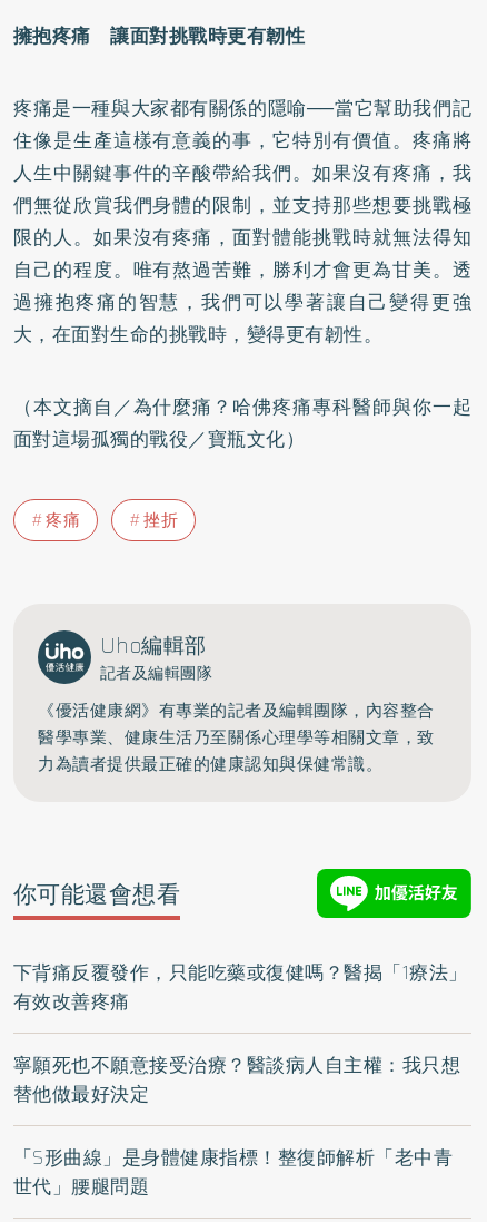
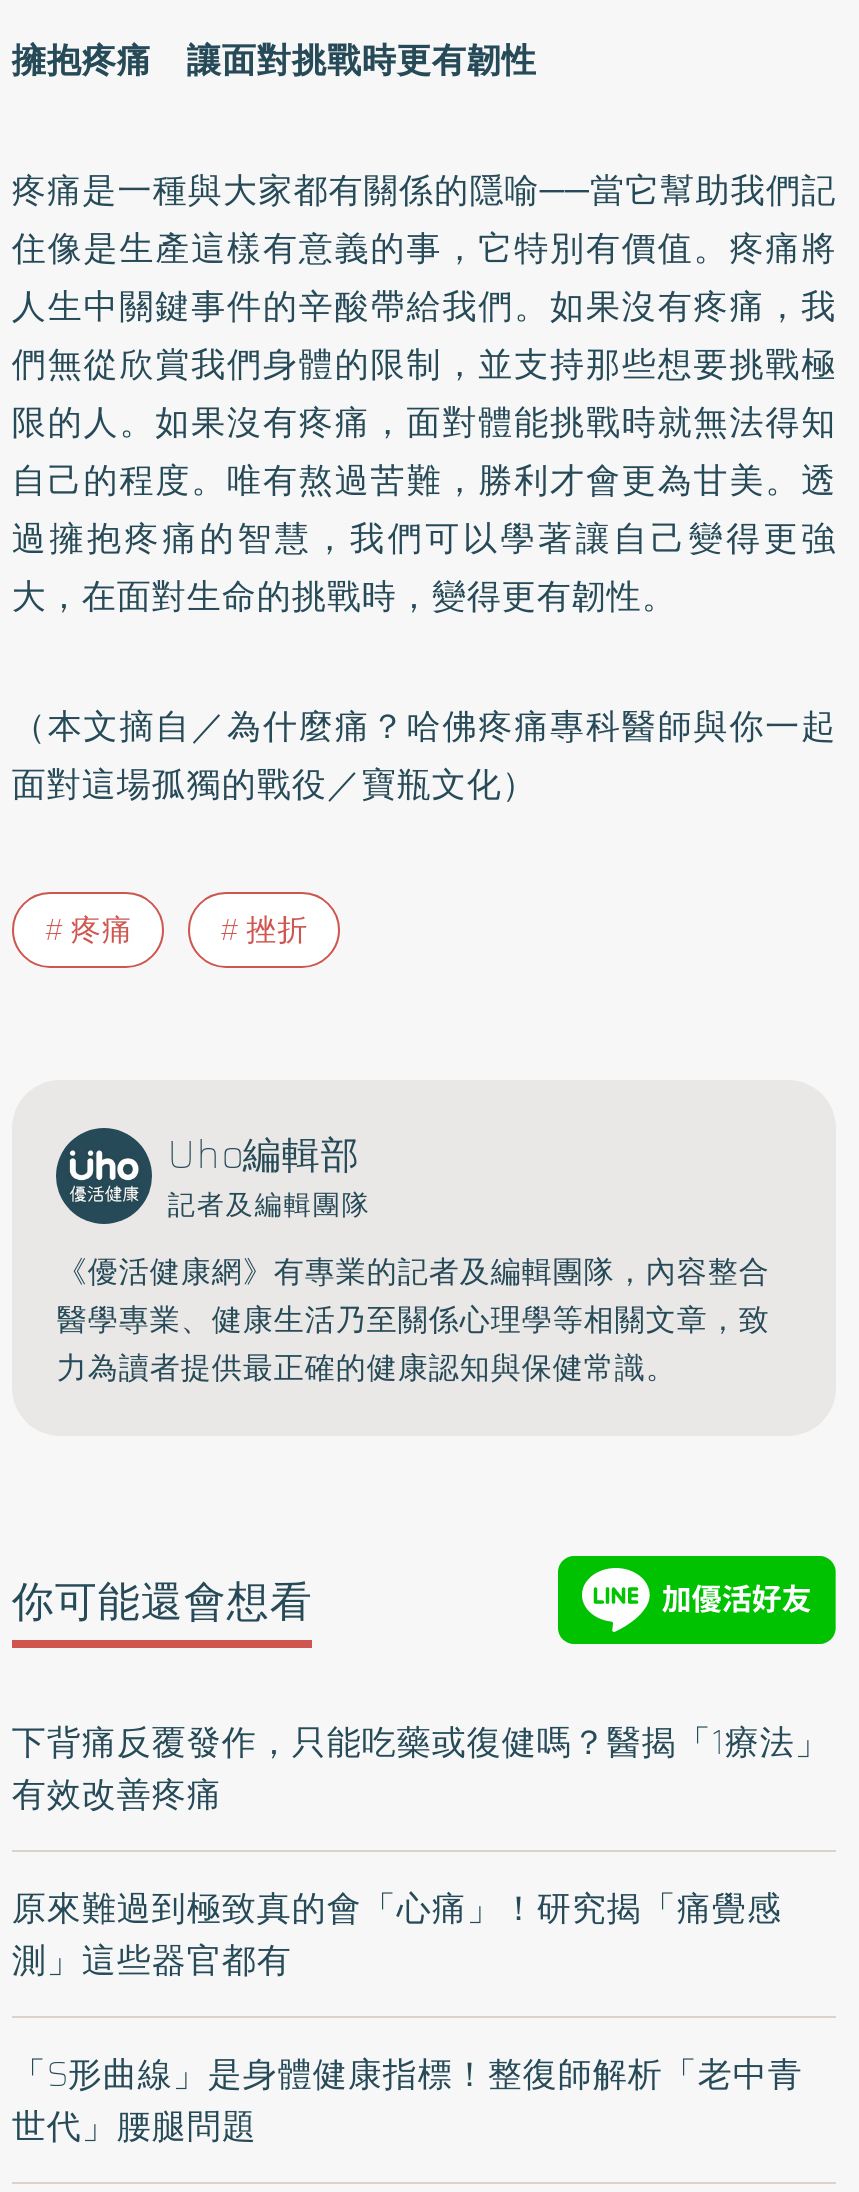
[13,1051,461,1109] 寧願死也不願意接受治療？醫談病人自主權：我只想 | 替他做最好決定 -> [12,1883,782,1987] 原來難過到極致真的會「心痛」！研究揭「痛覺感 | 測」這些器官都有

